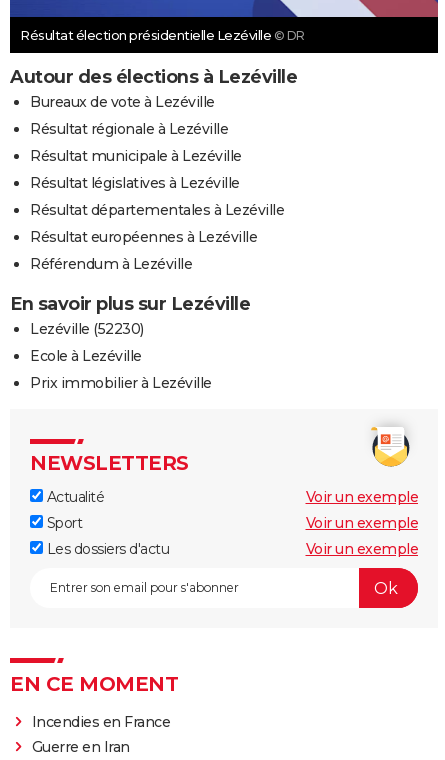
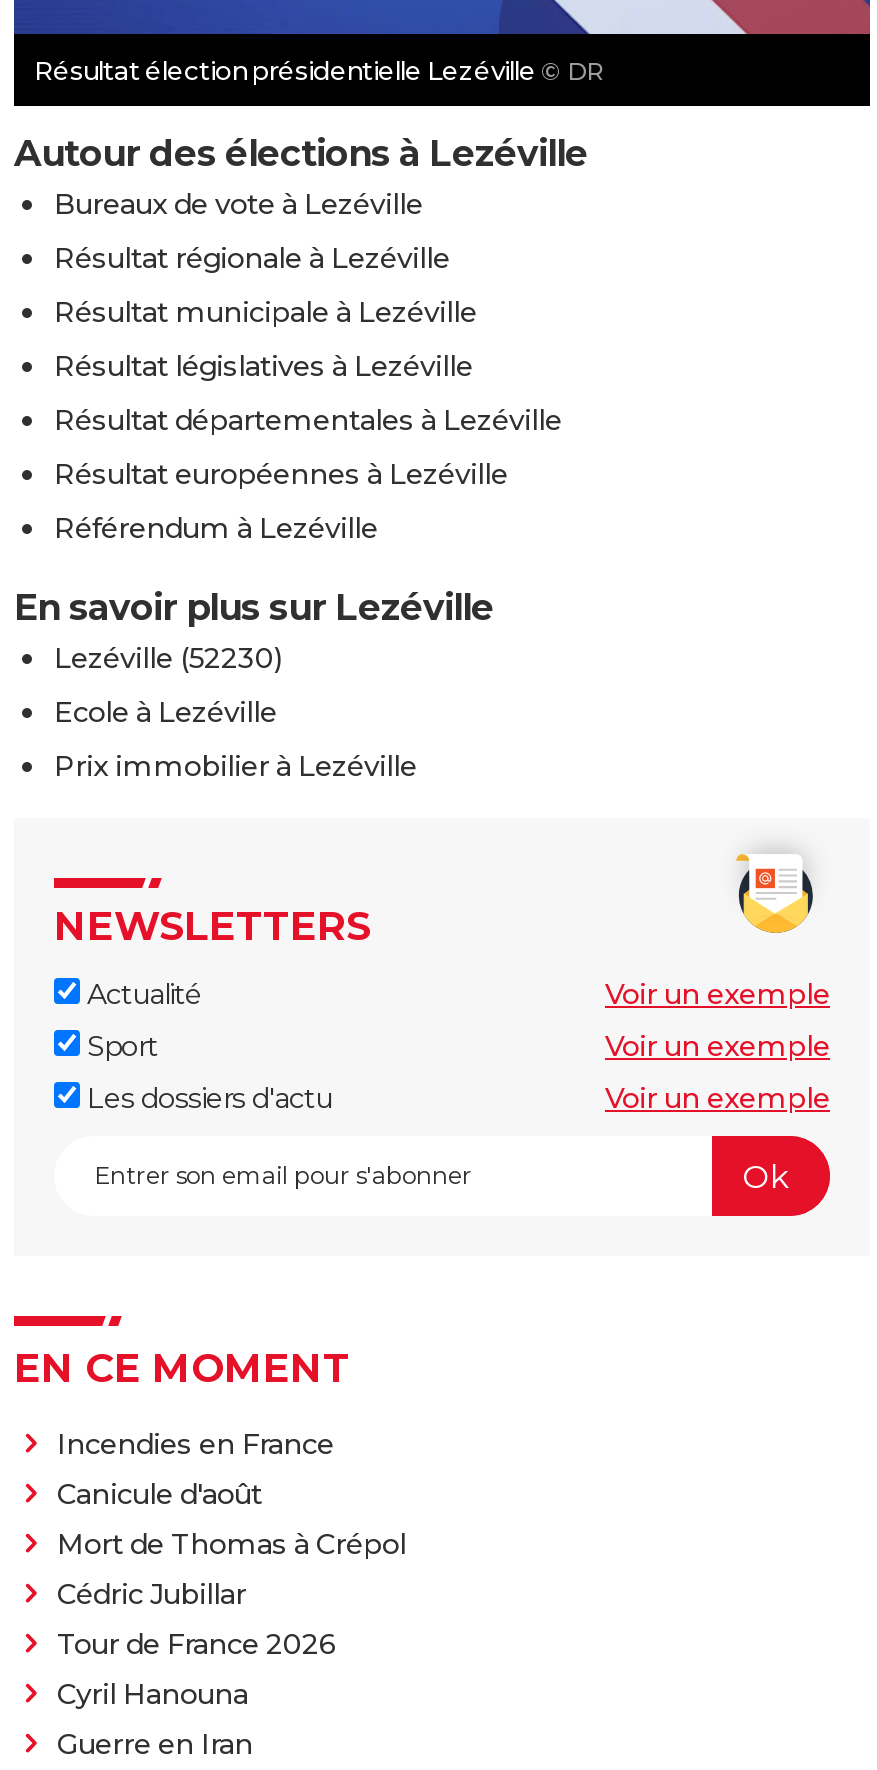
none -> [57,1477,406,1713] Canicule d'août | Mort de Thomas à Crépol | Cédric Jubillar | Tour de France 2026 | Cyril Hanouna

